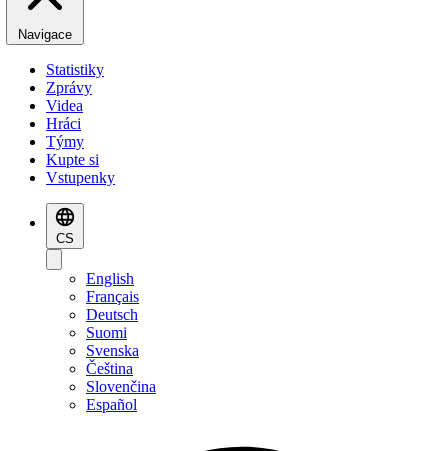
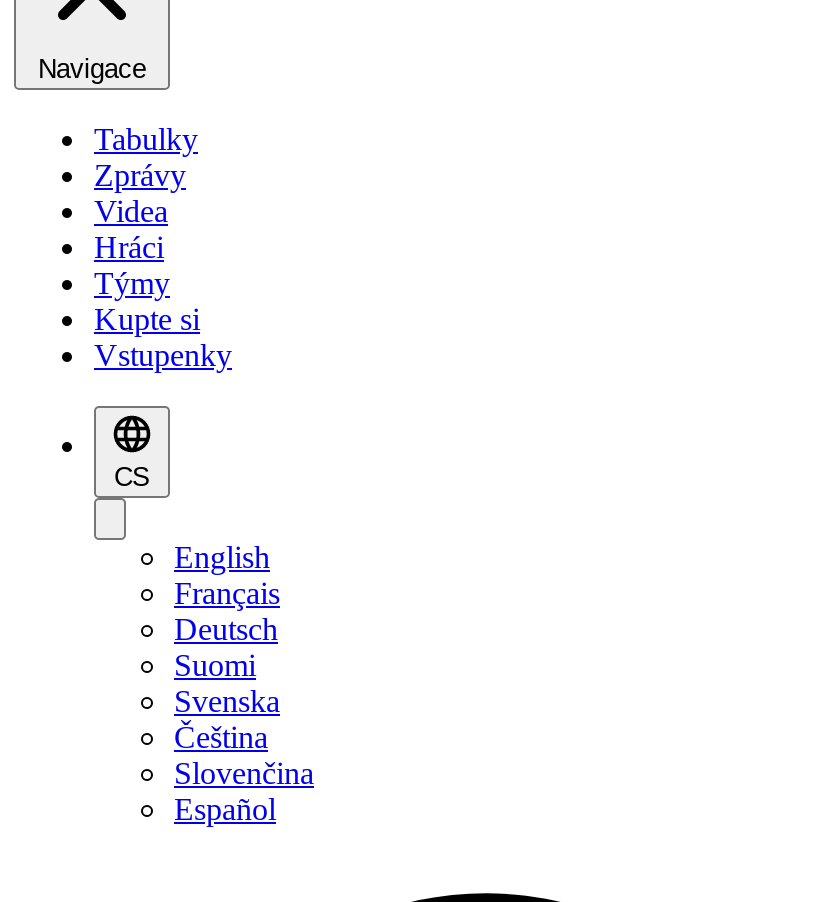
[46,61,104,78] Statistiky -> [94,122,198,156] Tabulky

